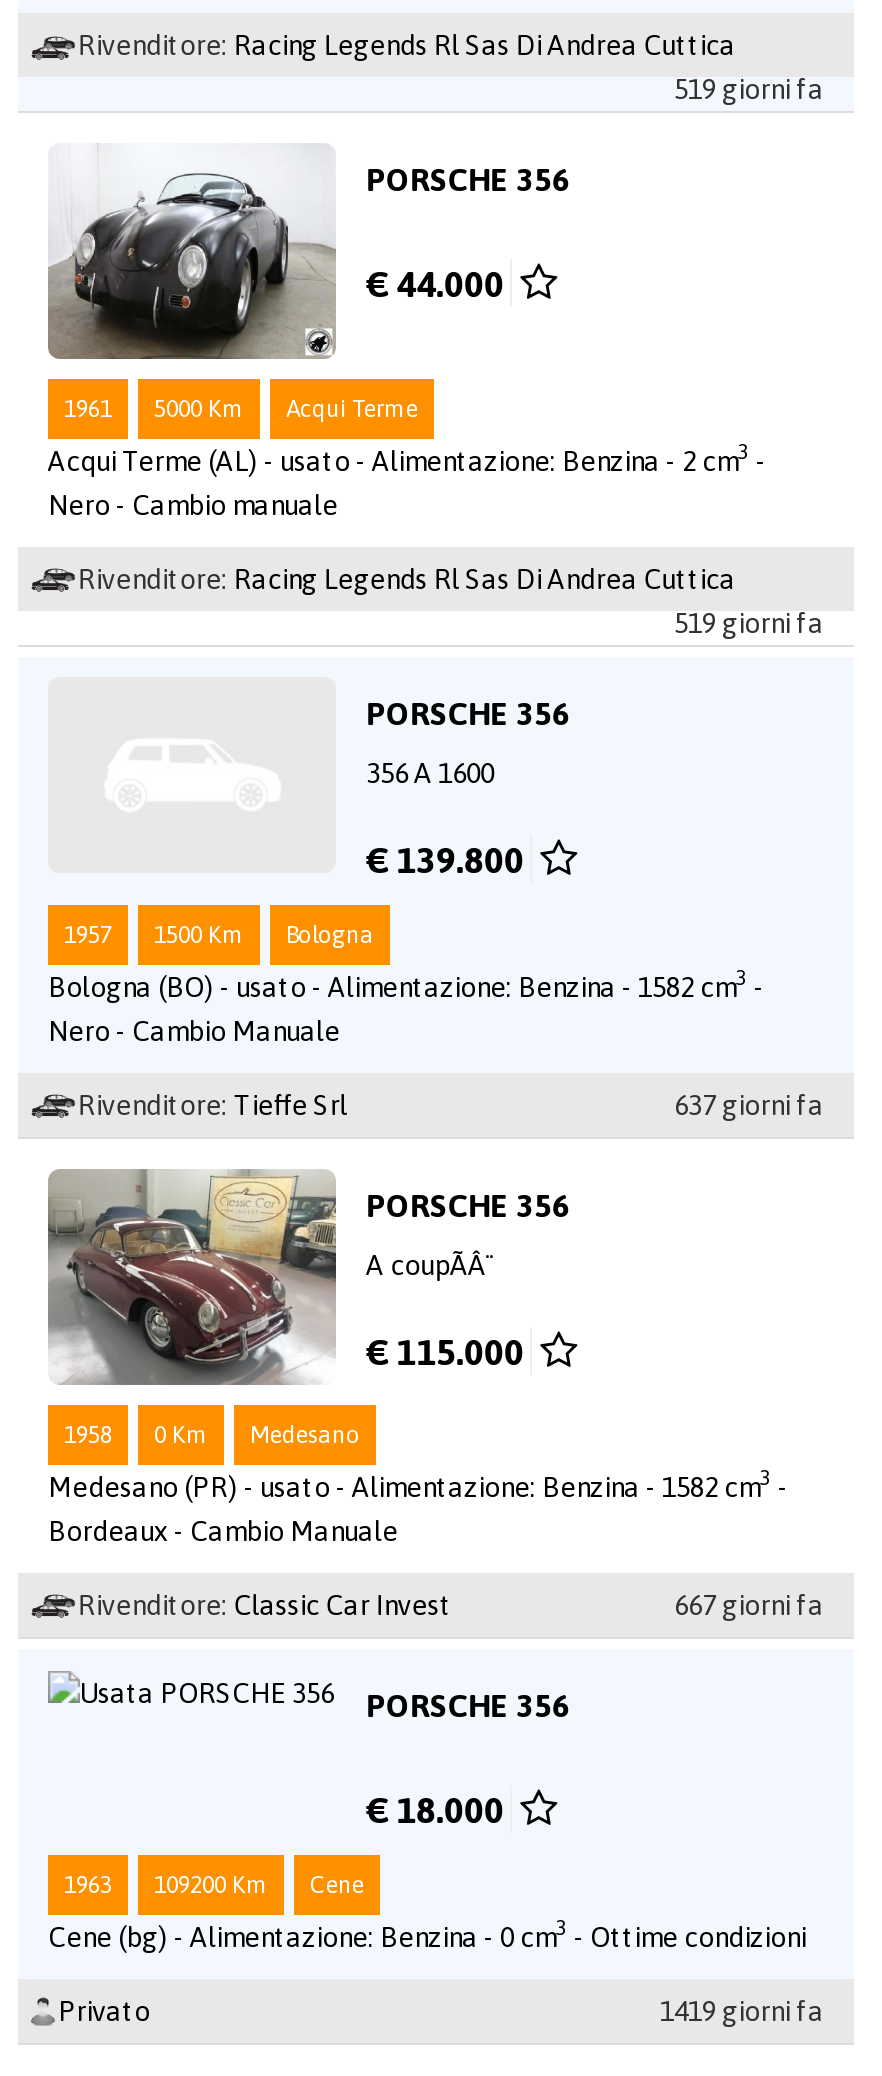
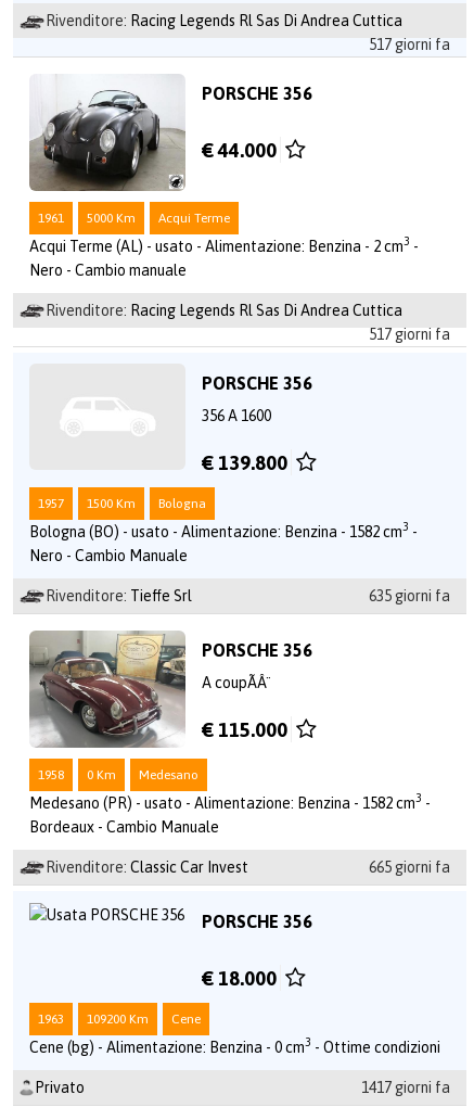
[674,72,824,104] 519 giorni fa -> [369,35,450,53] 517 giorni fa
[674,606,824,638] 519 giorni fa -> [369,325,450,343] 517 giorni fa
[674,1088,824,1120] 637 giorni fa -> [369,587,450,604] 635 giorni fa
[674,1588,824,1620] 667 giorni fa -> [369,858,450,875] 665 giorni fa
[660,1994,824,2026] 1419 giorni fa -> [361,1078,450,1096] 1417 giorni fa

